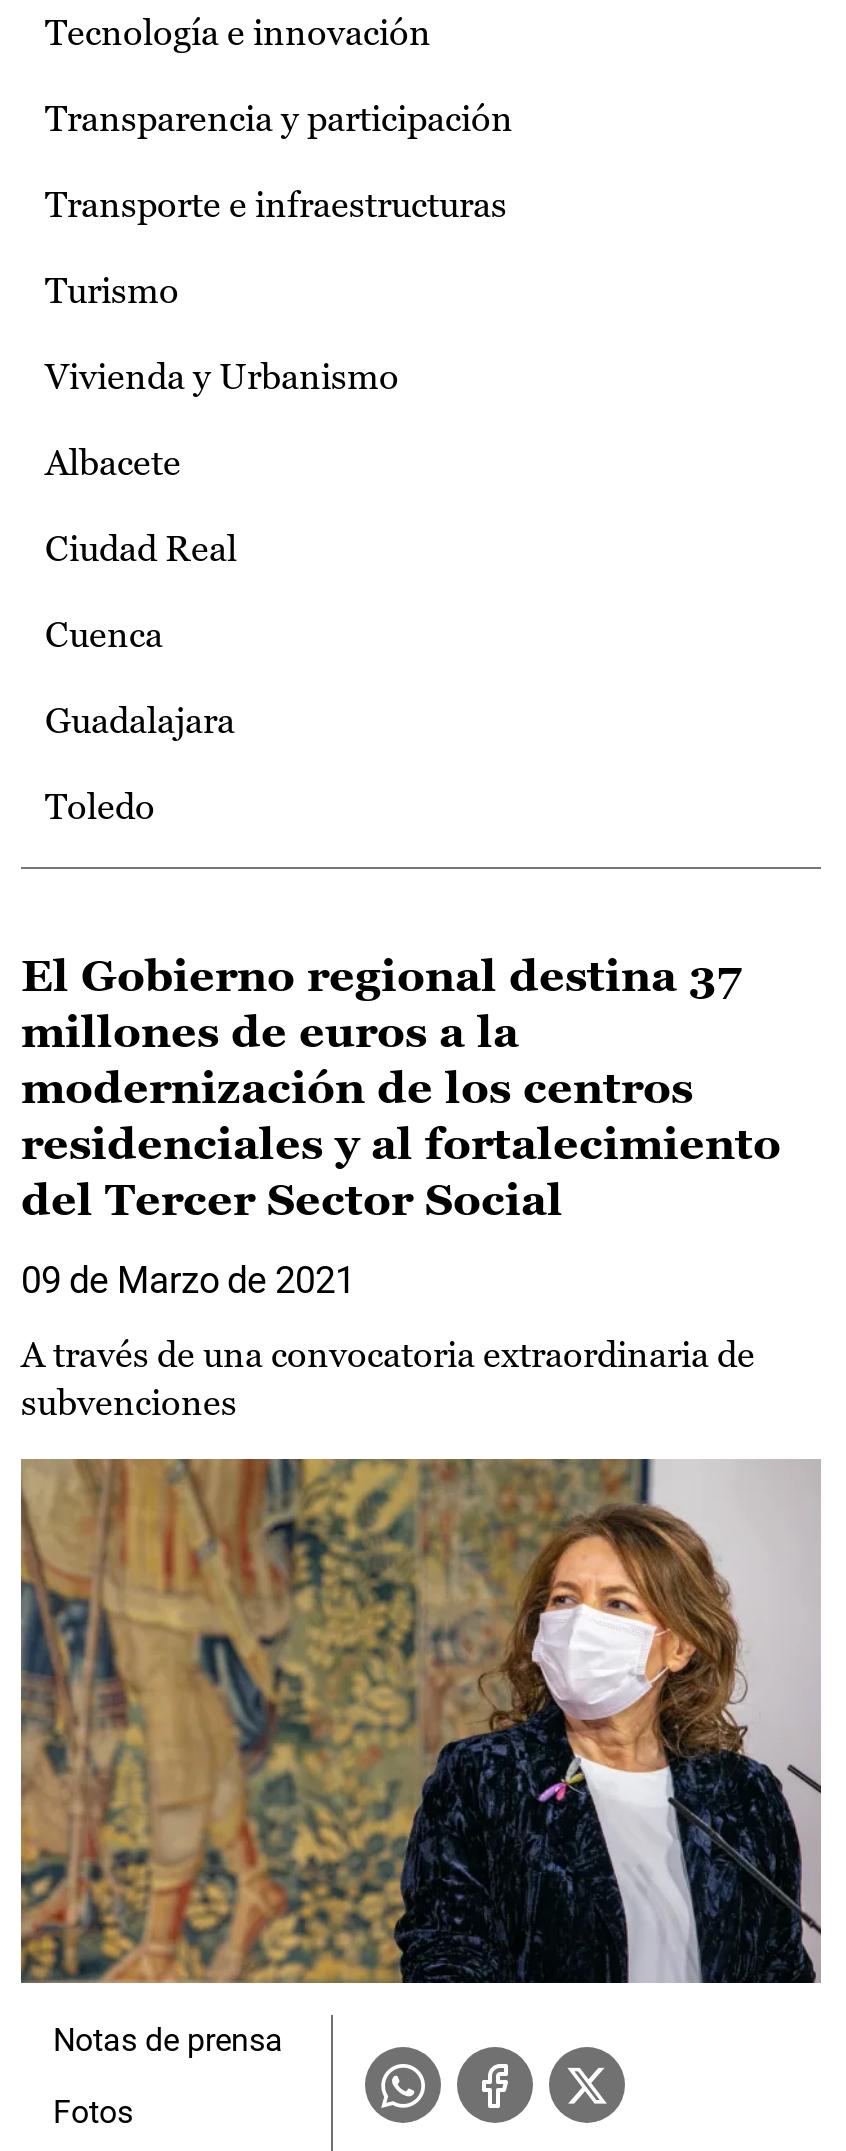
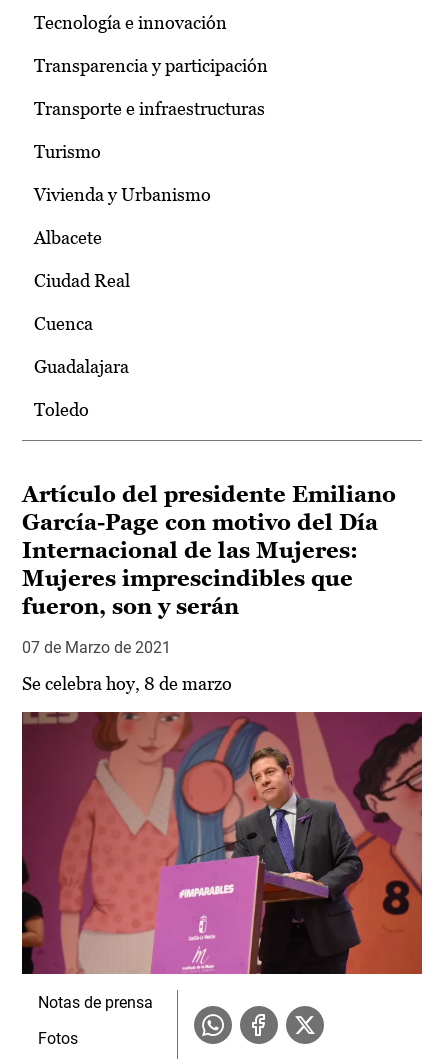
[21,951,781,1225] El Gobierno regional destina 37 | millones de euros a la | modernización de los centros | residenciales y al fortalecimiento | del Tercer Sector Social -> [22,482,396,619] Artículo del presidente Emiliano | García-Page con motivo del Día | Internacional de las Mujeres: | Mujeres imprescindibles que | fueron, son y serán
[21,1259,355,1301] 09 de Marzo de 2021 -> [22,638,171,657] 07 de Marzo de 2021
[21,1333,755,1423] A través de una convocatoria extraordinaria de | subvenciones -> [22,673,232,694] Se celebra hoy, 8 de marzo
[19,1457,823,1985] [image] -> [21,711,423,975] [image]

